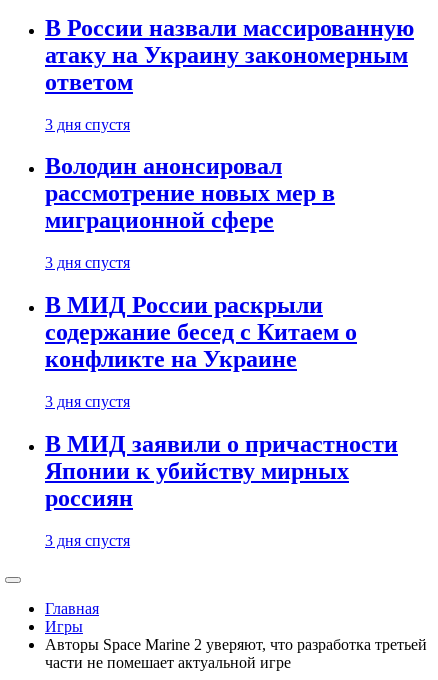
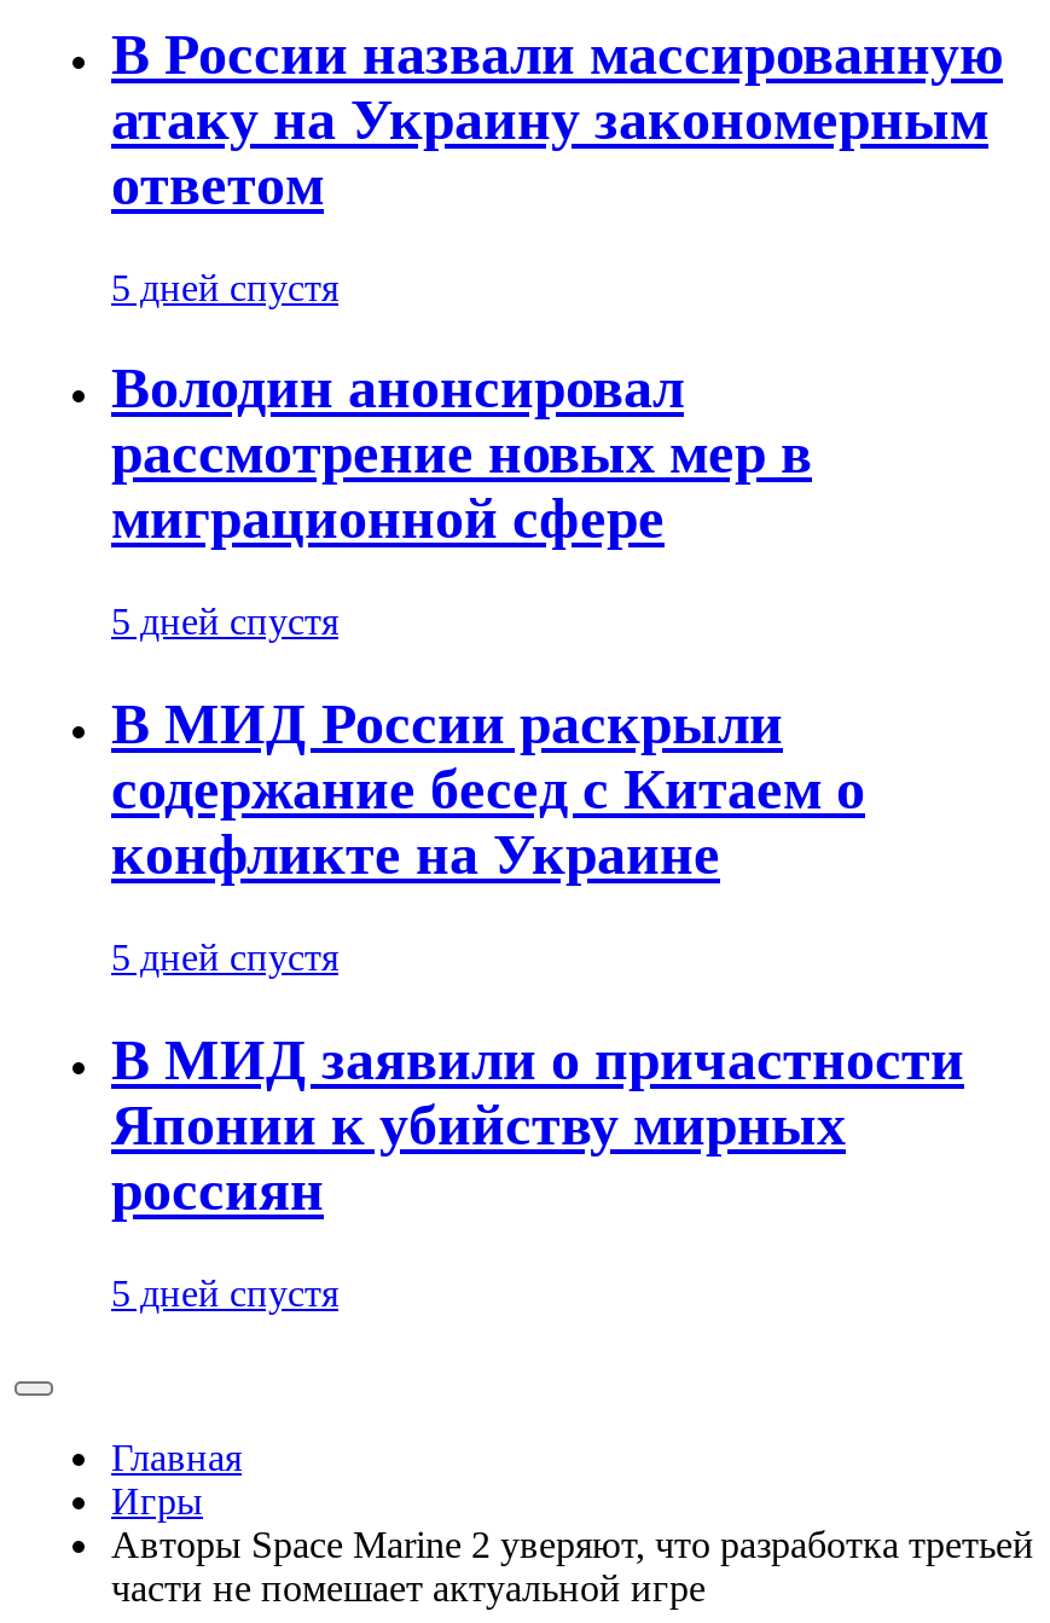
[45,116,130,133] 3 дня спустя -> [111,266,338,307] 5 дней спустя
[45,254,130,271] 3 дня спустя -> [111,602,338,643] 5 дней спустя
[45,393,130,410] 3 дня спустя -> [111,937,338,978] 5 дней спустя
[45,532,130,549] 3 дня спустя -> [111,1273,338,1314] 5 дней спустя

